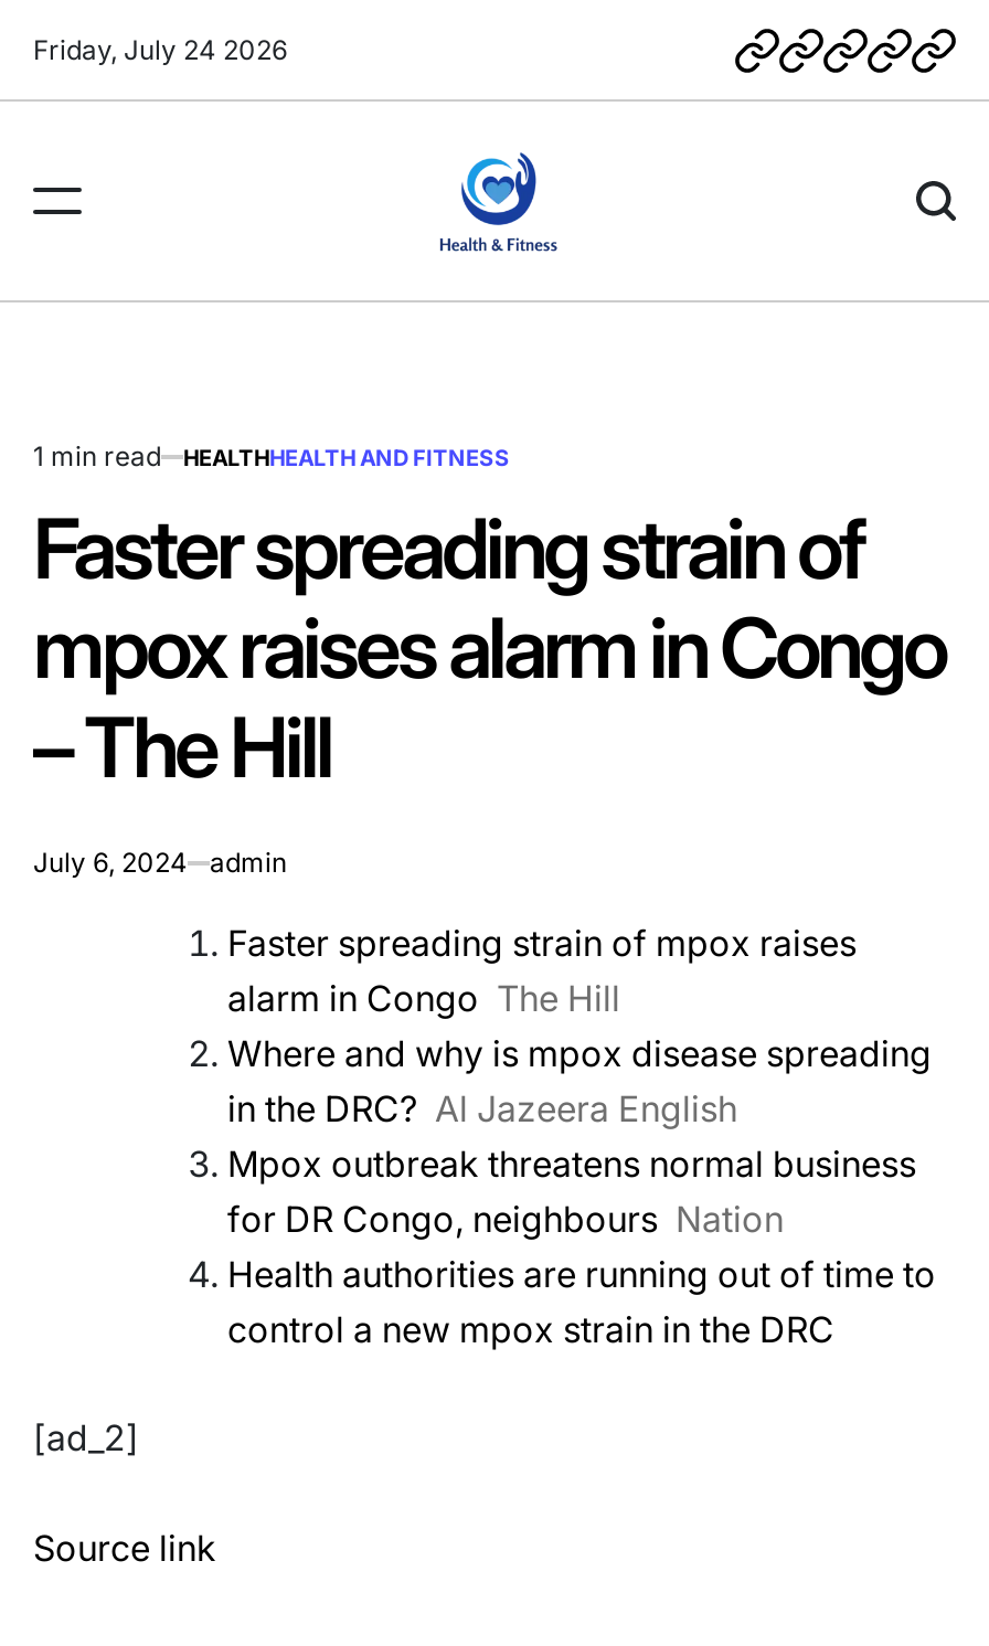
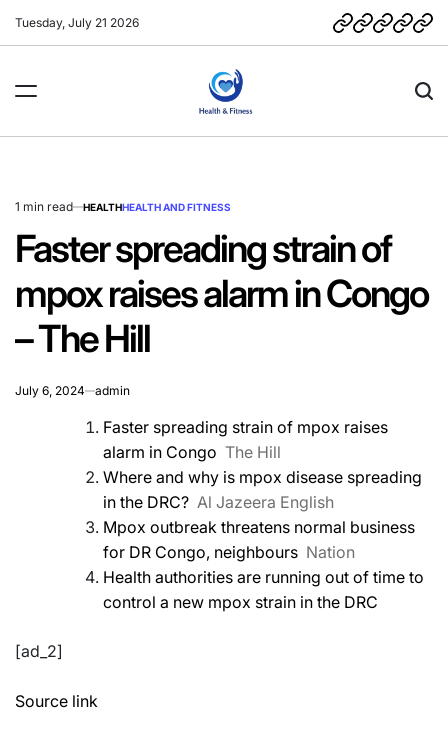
[33,33,287,66] Friday, July 24 2026 -> [15,15,139,30] Tuesday, July 21 2026

